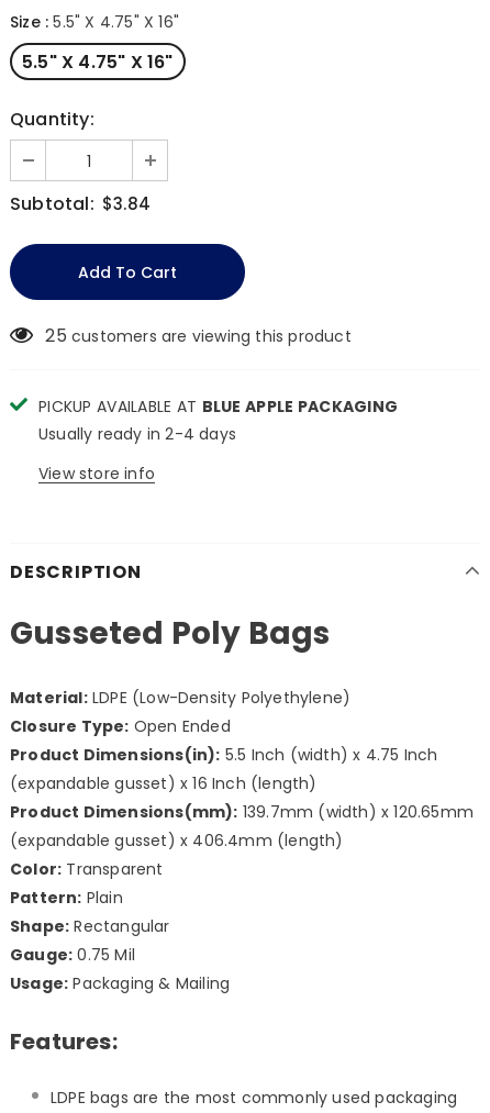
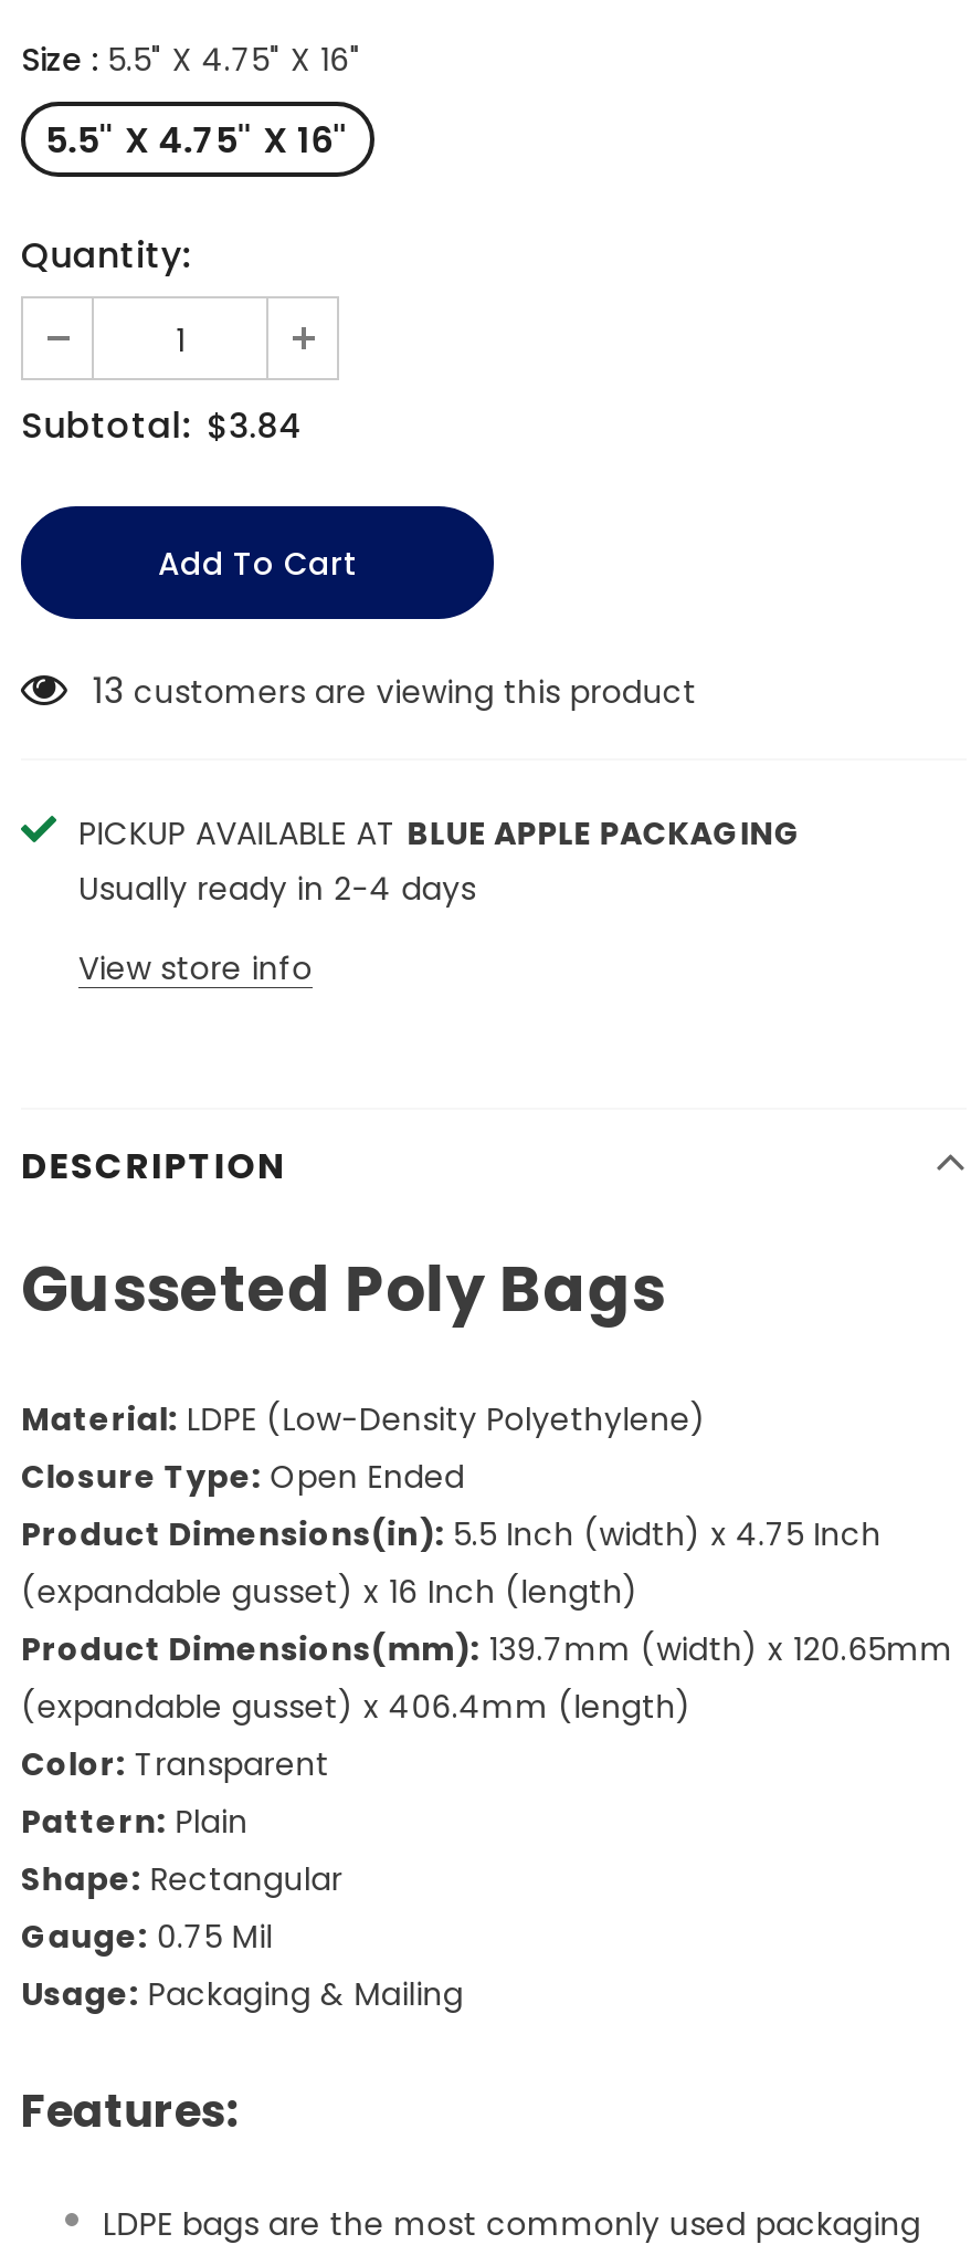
[45,323,351,348] 25 customers are viewing this product -> [93,665,697,716] 13 customers are viewing this product

